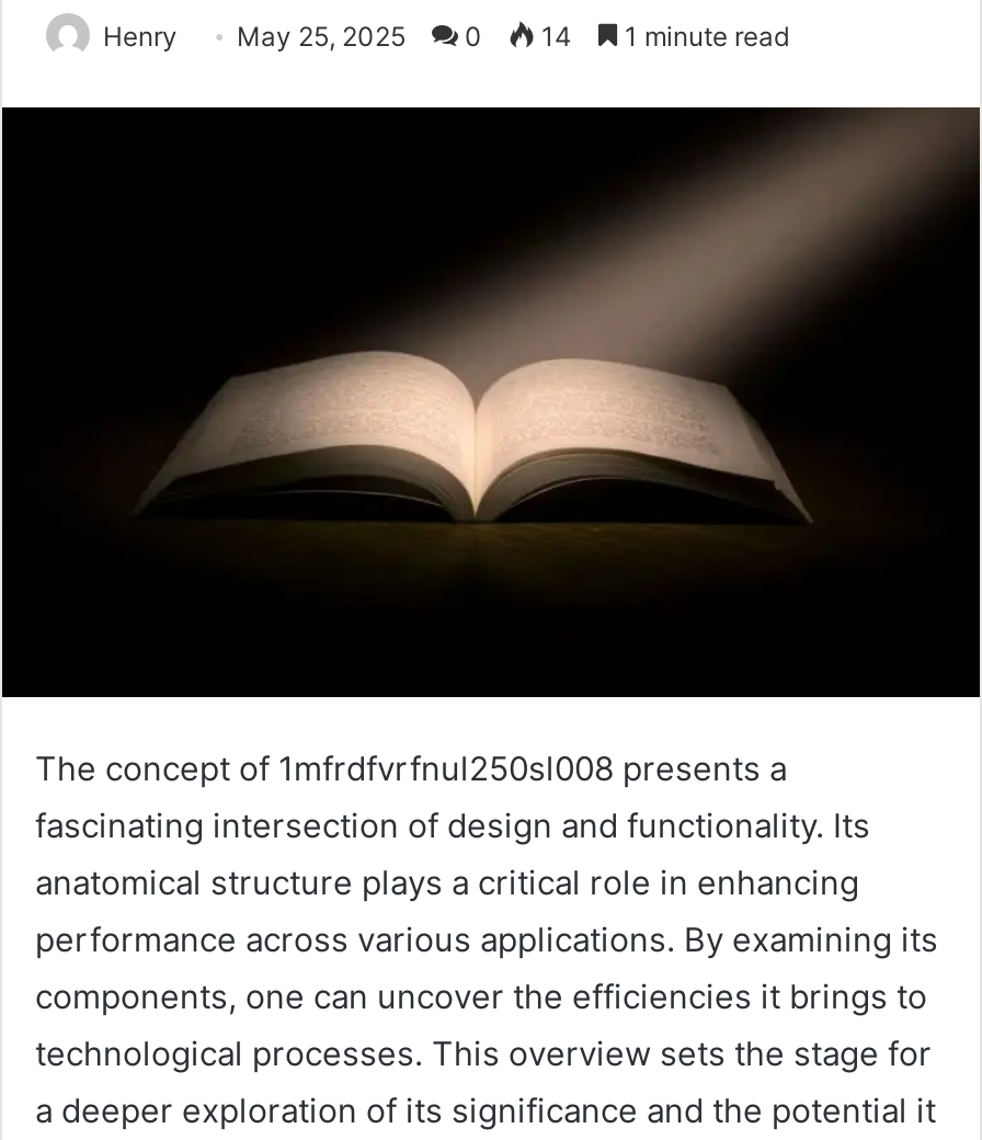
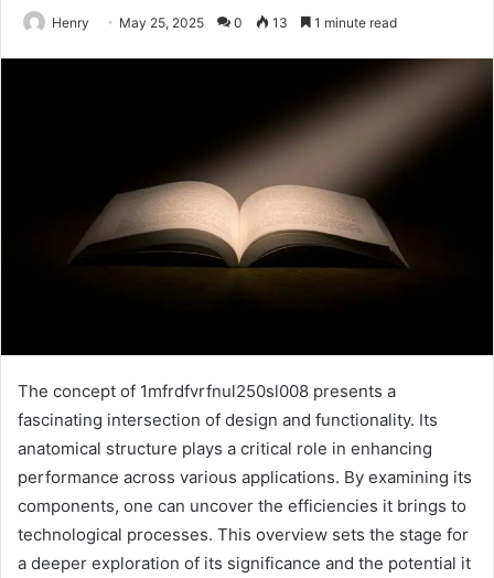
[103,20,789,53] Henry May 25, 2025 0 14 1 minute read -> [52,15,397,31] Henry May 25, 2025 0 13 1 minute read

